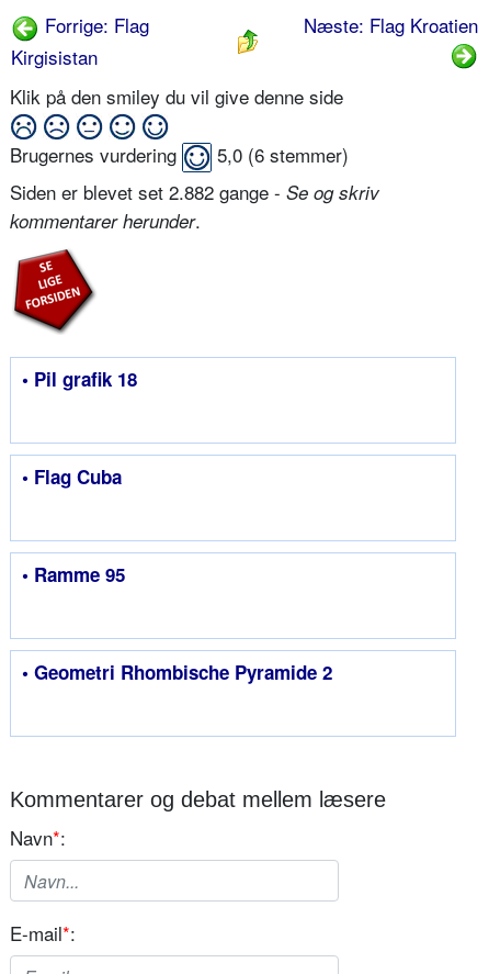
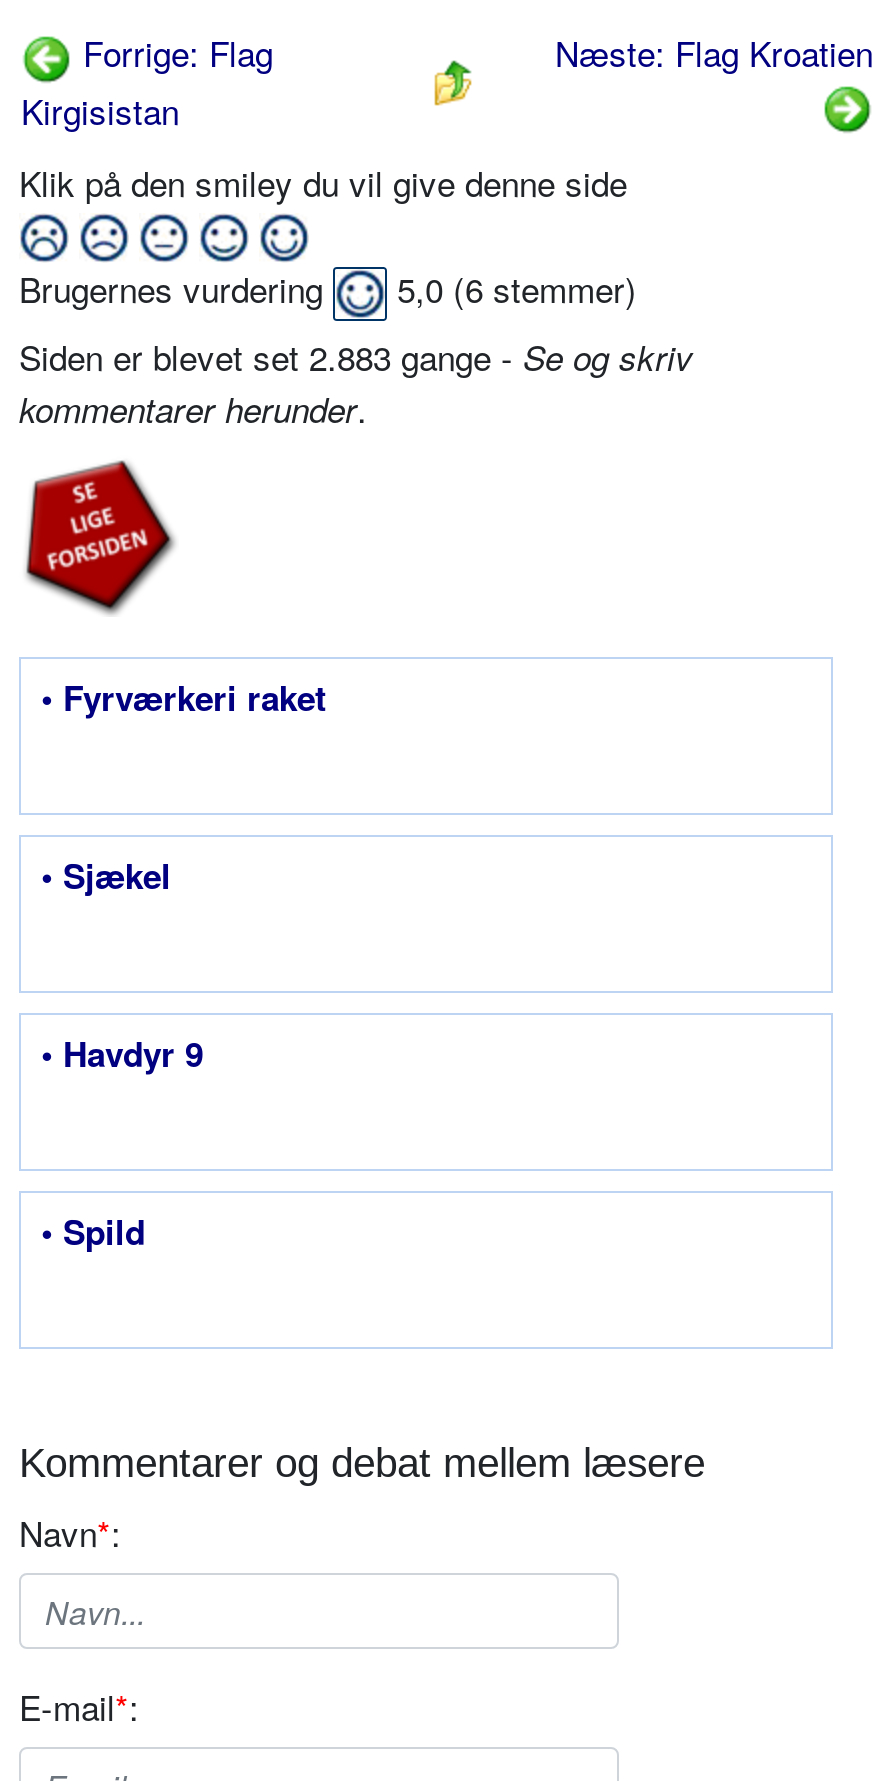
[10,178,379,205] Siden er blevet set 2.882 gange - Se og skriv -> [19,331,693,381] Siden er blevet set 2.883 gange - Se og skriv
[22,366,137,392] • Pil grafik 18 -> [41,673,327,721] • Fyrværkeri raket
[22,464,122,490] • Flag Cuba -> [41,851,171,899] • Sjækel
[22,561,125,588] • Ramme 95 -> [41,1029,203,1077] • Havdyr 9
[22,659,332,685] • Geometri Rhombische Pyramide 2 -> [41,1207,145,1255] • Spild

